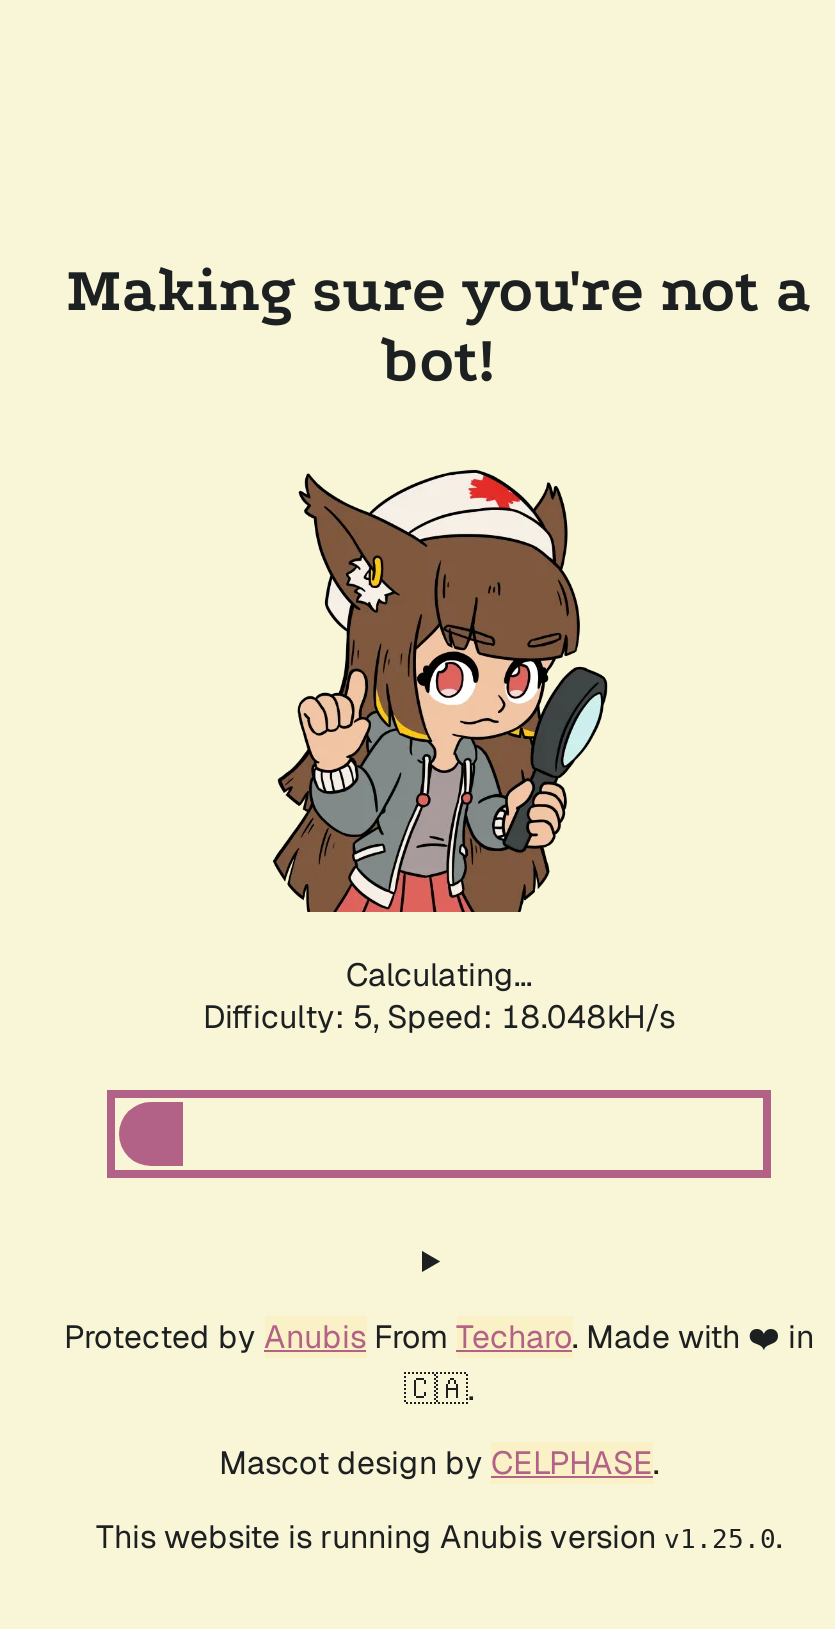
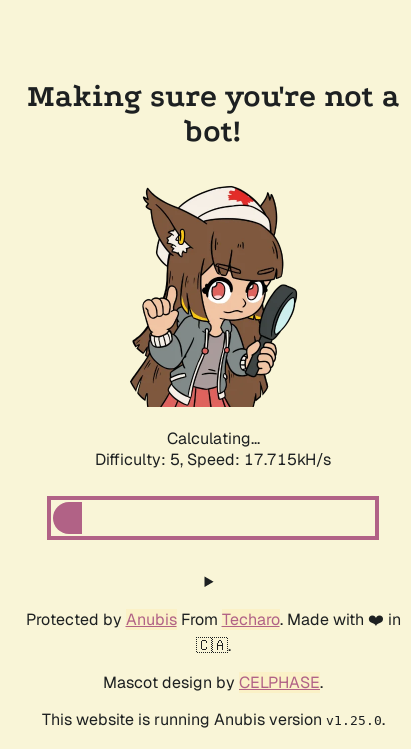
[203,996,675,1038] Difficulty: 5, Speed: 18.048kH/s -> [95,449,331,470] Difficulty: 5, Speed: 17.715kH/s

